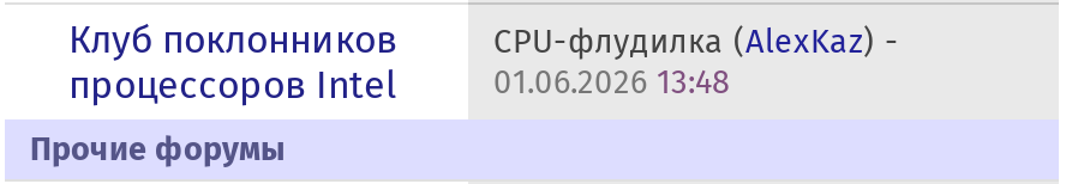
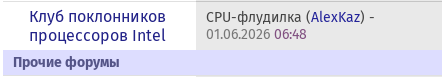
[493,62,731,103] 01.06.2026 13:48 -> [206,26,307,43] 01.06.2026 06:48

